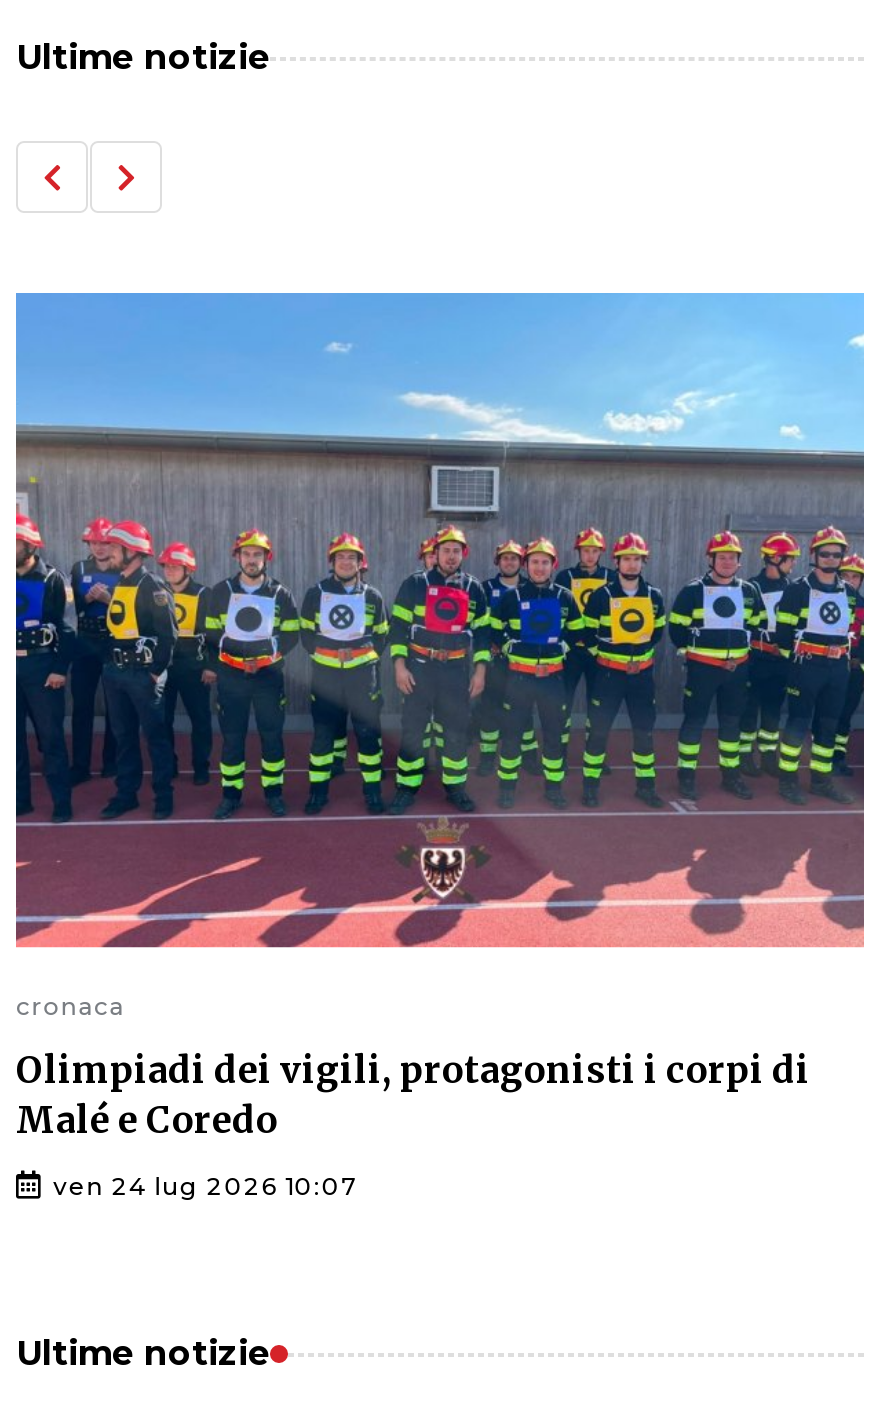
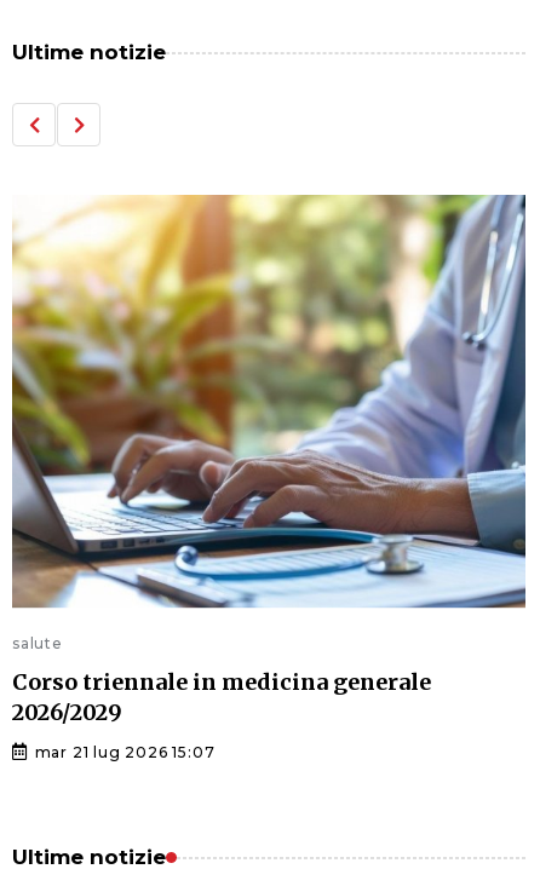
[14,291,866,1022] [image] | cronaca -> [11,194,527,652] [image] | salute
[16,1048,810,1144] Olimpiadi dei vigili, protagonisti i corpi di | Malé e Coredo -> [12,668,431,726] Corso triennale in medicina generale | 2026/2029
[46,1172,359,1202] ven 24 lug 2026 10:07 -> [30,743,215,761] mar 21 lug 2026 15:07

